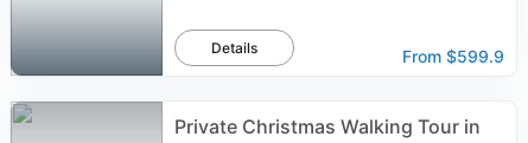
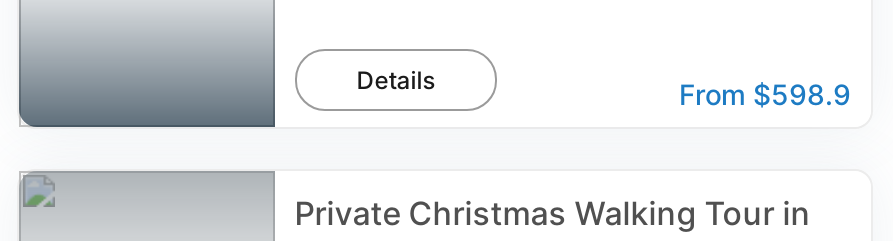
[402,46,504,66] From $599.9 -> [679,77,851,111] From $598.9

